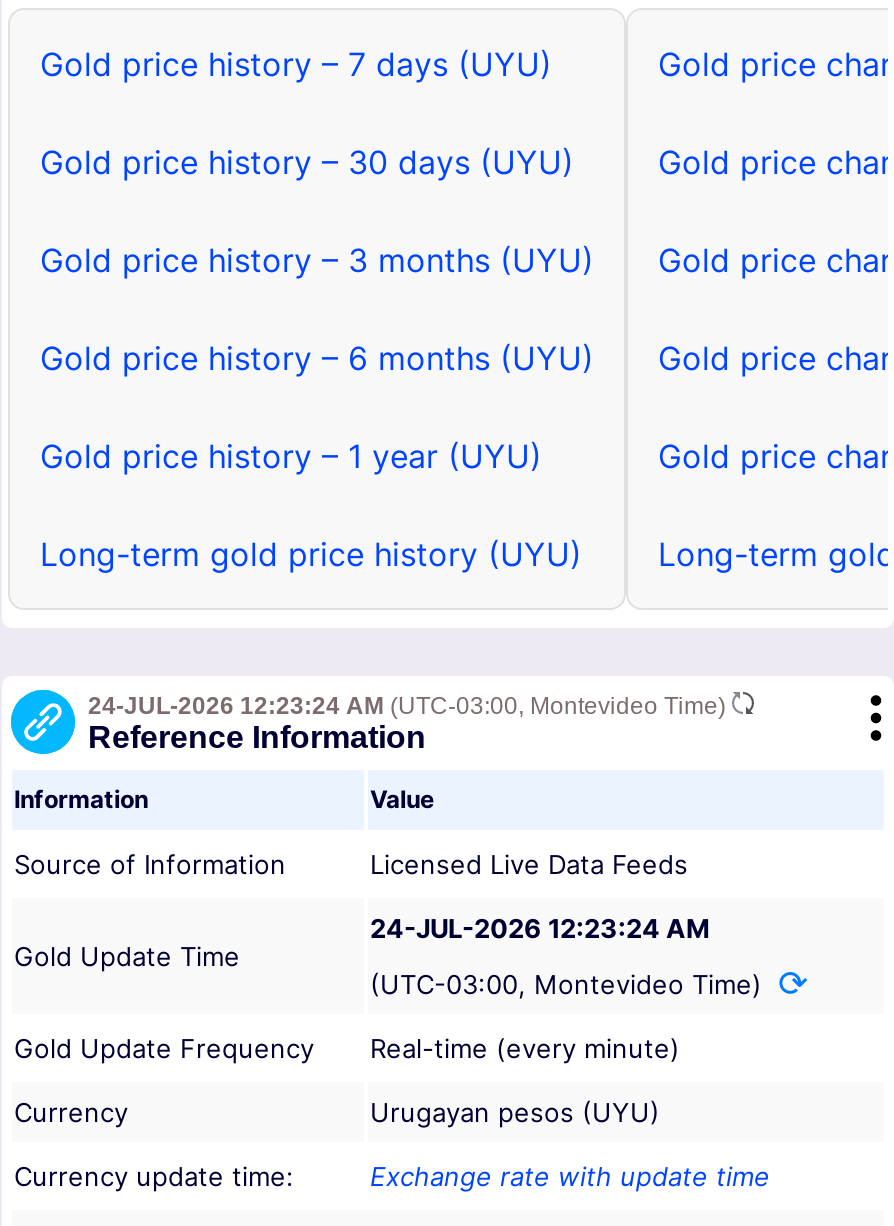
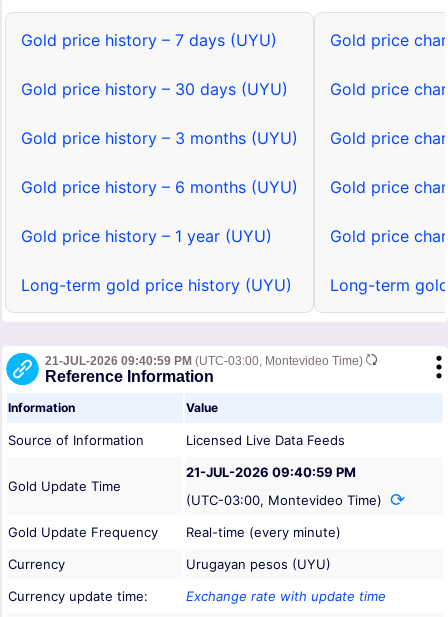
[88,692,732,720] 24-JUL-2026 12:23:24 AM (UTC-03:00, Montevideo Time) -> [45,354,366,368] 21-JUL-2026 09:40:59 PM (UTC-03:00, Montevideo Time)
[370,912,710,944] 24-JUL-2026 12:23:24 AM -> [186,464,356,480] 21-JUL-2026 09:40:59 PM

